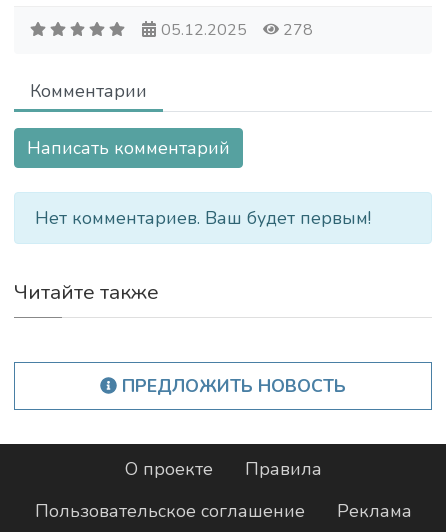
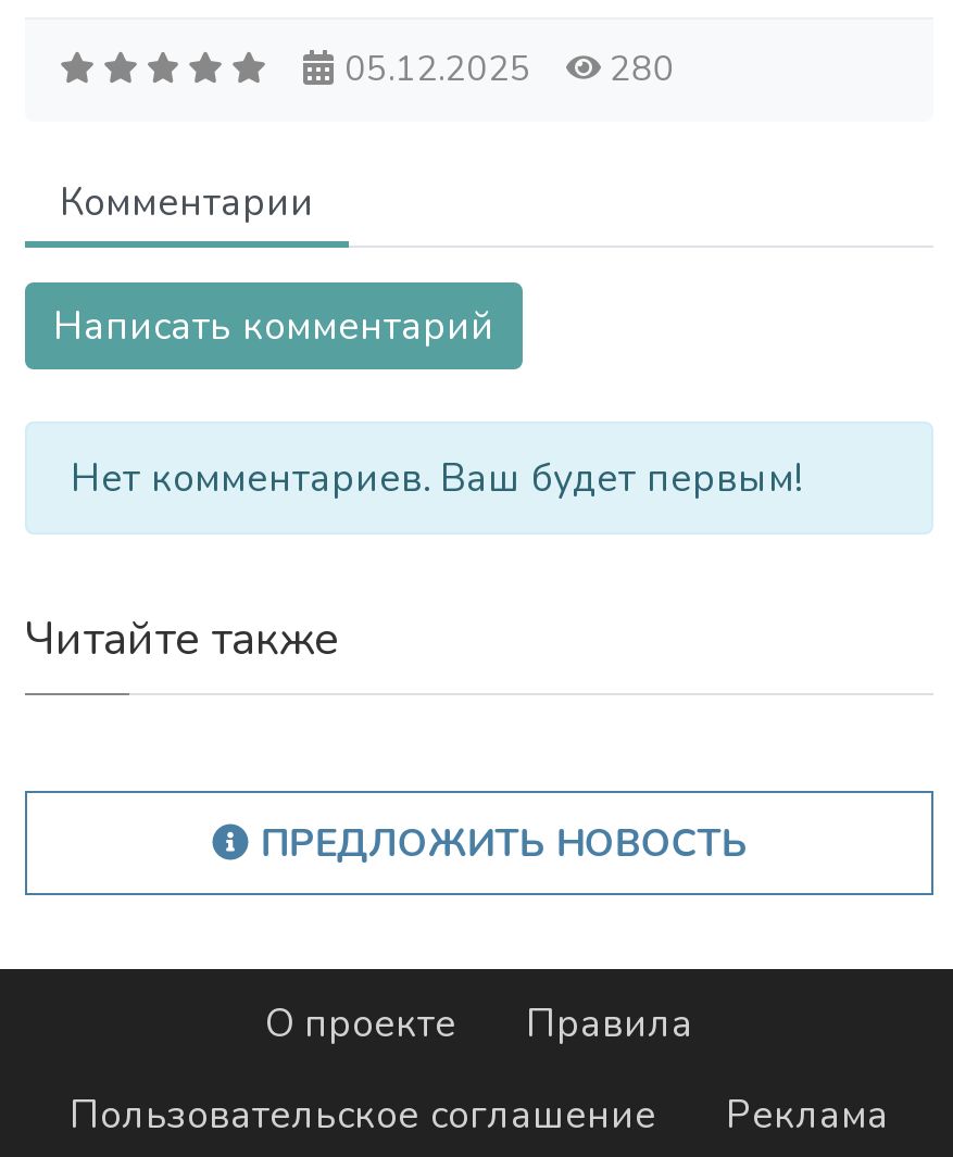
[161,19,313,41] 05.12.2025 278 -> [344,46,674,93] 05.12.2025 280

